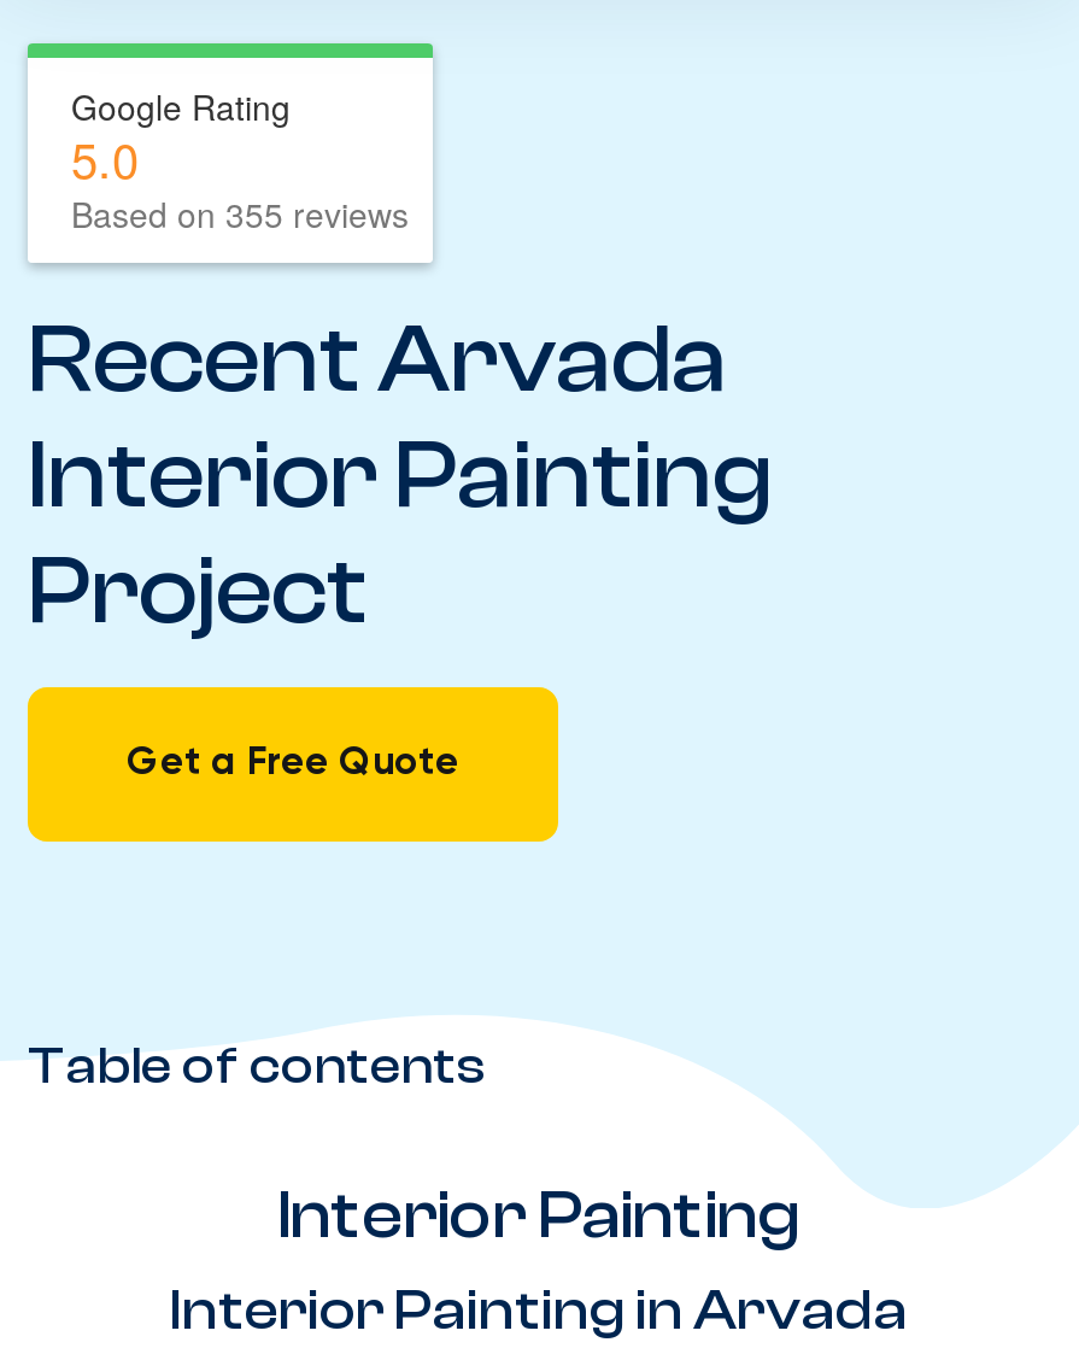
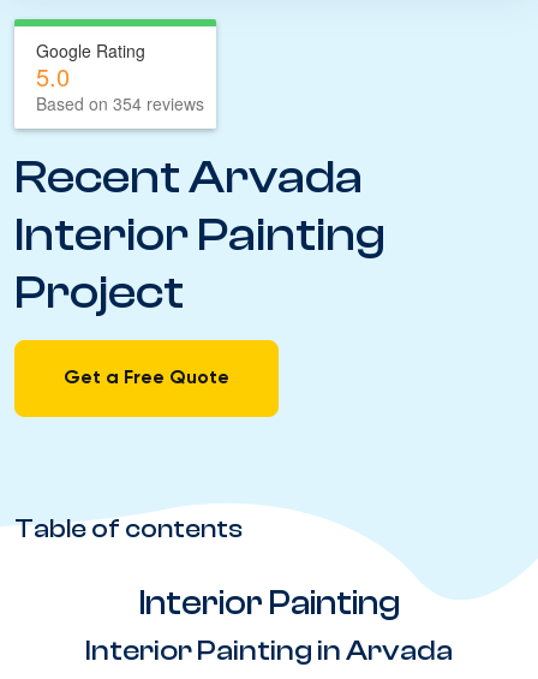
[71,190,409,238] Based on 355 reviews -> [36,92,204,116] Based on 354 reviews

